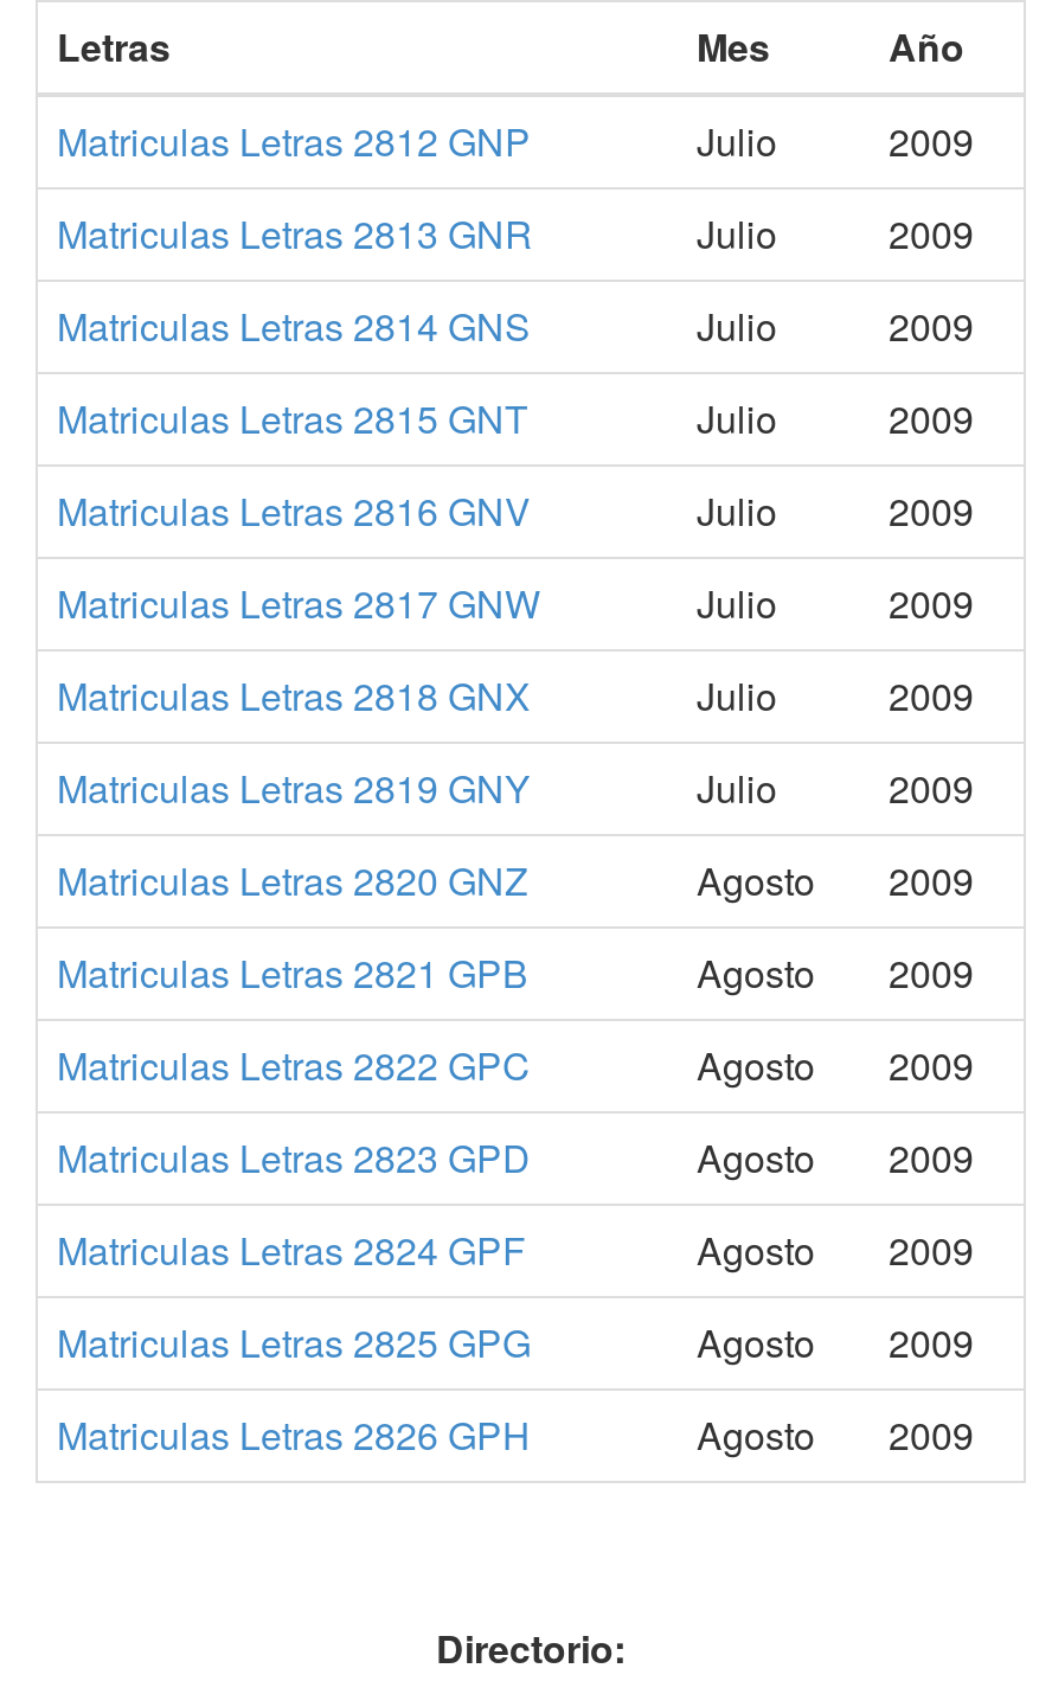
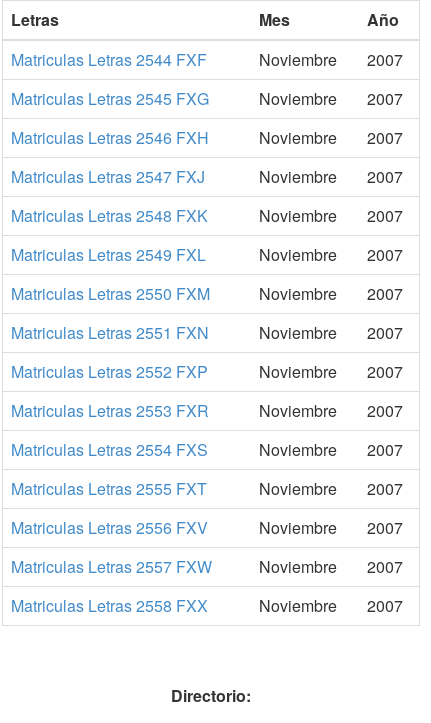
[57,114,974,168] Matriculas Letras 2812 GNP | Julio | 2009 -> [11,48,403,71] Matriculas Letras 2544 FXF | Noviembre | 2007
[57,206,974,261] Matriculas Letras 2813 GNR | Julio | 2009 -> [11,87,403,110] Matriculas Letras 2545 FXG | Noviembre | 2007
[57,299,974,353] Matriculas Letras 2814 GNS | Julio | 2009 -> [11,126,403,149] Matriculas Letras 2546 FXH | Noviembre | 2007
[57,391,974,445] Matriculas Letras 2815 GNT | Julio | 2009 -> [11,165,403,188] Matriculas Letras 2547 FXJ | Noviembre | 2007
[57,483,974,538] Matriculas Letras 2816 GNV | Julio | 2009 -> [11,204,403,227] Matriculas Letras 2548 FXK | Noviembre | 2007
[57,576,974,630] Matriculas Letras 2817 GNW | Julio | 2009 -> [11,243,403,266] Matriculas Letras 2549 FXL | Noviembre | 2007
[57,668,974,723] Matriculas Letras 2818 GNX | Julio | 2009 -> [11,282,403,305] Matriculas Letras 2550 FXM | Noviembre | 2007
[57,761,974,815] Matriculas Letras 2819 GNY | Julio | 2009 -> [11,321,403,344] Matriculas Letras 2551 FXN | Noviembre | 2007
[57,853,974,907] Matriculas Letras 2820 GNZ | Agosto | 2009 -> [11,360,403,383] Matriculas Letras 2552 FXP | Noviembre | 2007
[57,945,974,1000] Matriculas Letras 2821 GPB | Agosto | 2009 -> [11,399,403,422] Matriculas Letras 2553 FXR | Noviembre | 2007
[57,1038,974,1092] Matriculas Letras 2822 GPC | Agosto | 2009 -> [11,438,403,461] Matriculas Letras 2554 FXS | Noviembre | 2007
[57,1130,974,1185] Matriculas Letras 2823 GPD | Agosto | 2009 -> [11,477,403,500] Matriculas Letras 2555 FXT | Noviembre | 2007
[57,1223,974,1277] Matriculas Letras 2824 GPF | Agosto | 2009 -> [11,516,403,539] Matriculas Letras 2556 FXV | Noviembre | 2007
[57,1315,974,1369] Matriculas Letras 2825 GPG | Agosto | 2009 -> [11,555,403,578] Matriculas Letras 2557 FXW | Noviembre | 2007
[57,1407,974,1462] Matriculas Letras 2826 GPH | Agosto | 2009 -> [11,594,403,617] Matriculas Letras 2558 FXX | Noviembre | 2007

